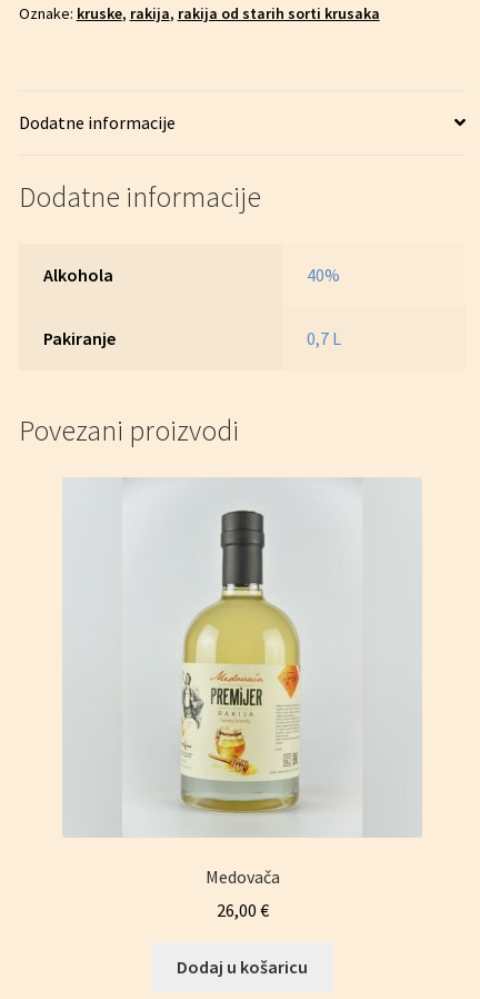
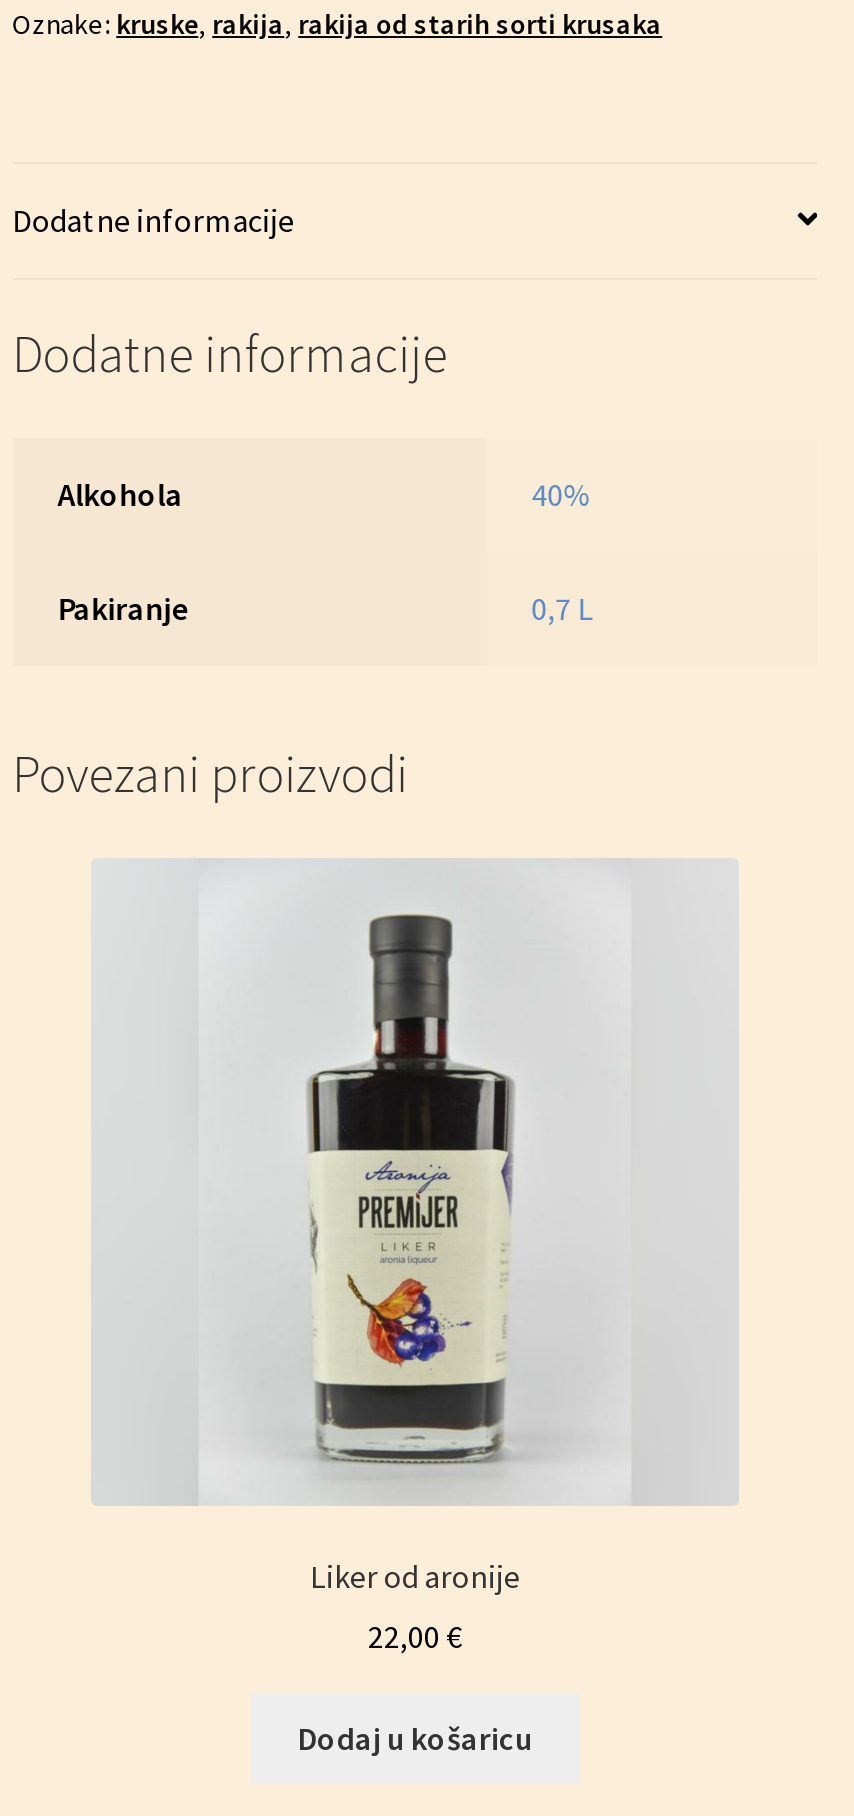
[179,508,301,813] [image] -> [305,914,519,1464] [image]
[205,865,279,887] Medovača -> [310,1555,520,1595] Liker od aronije
[216,899,268,921] 26,00 € -> [368,1617,462,1657] 22,00 €

